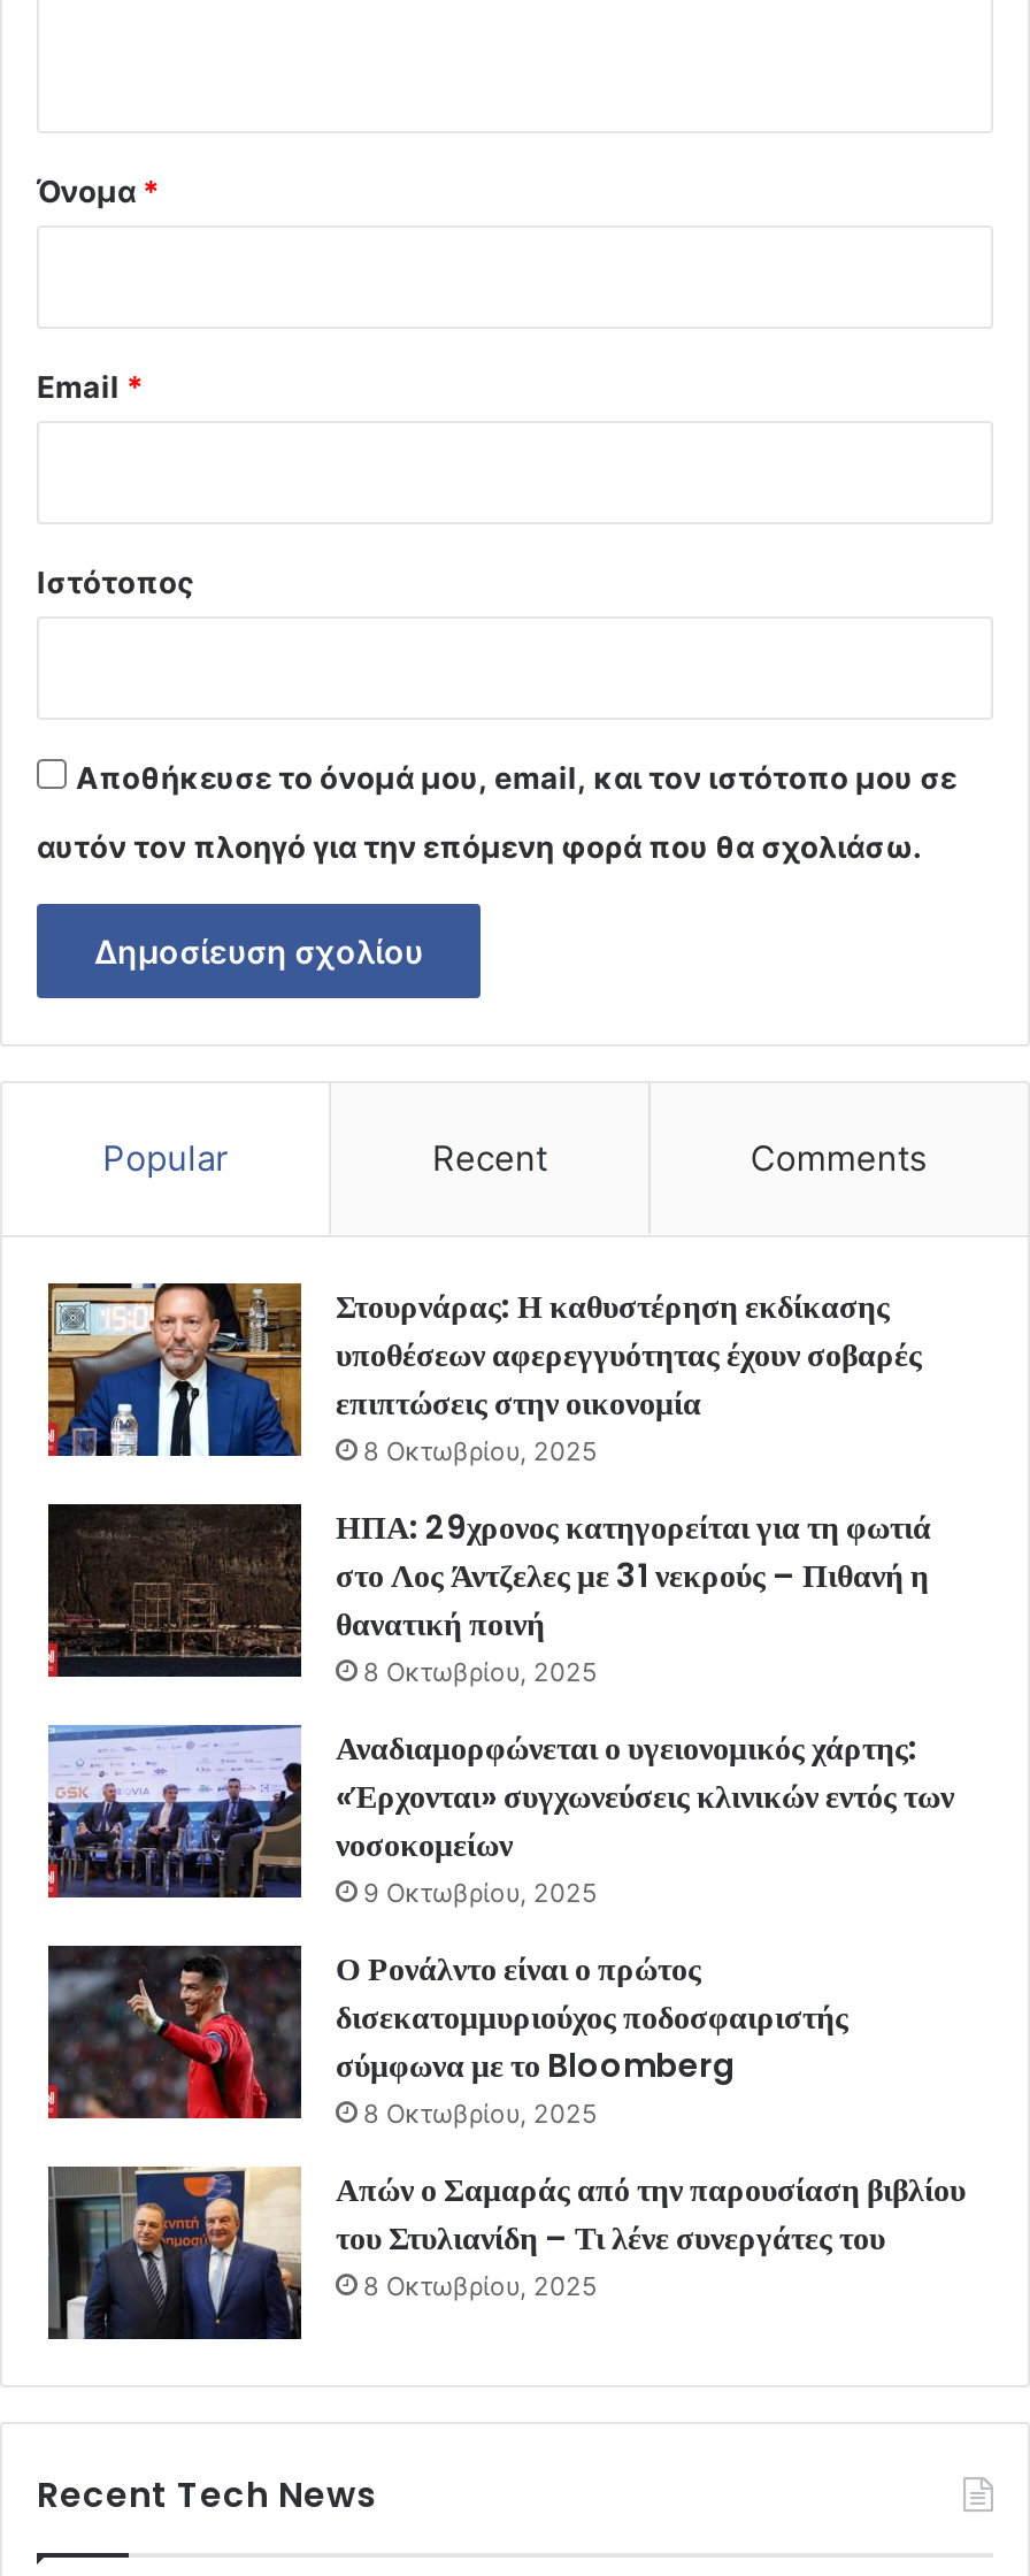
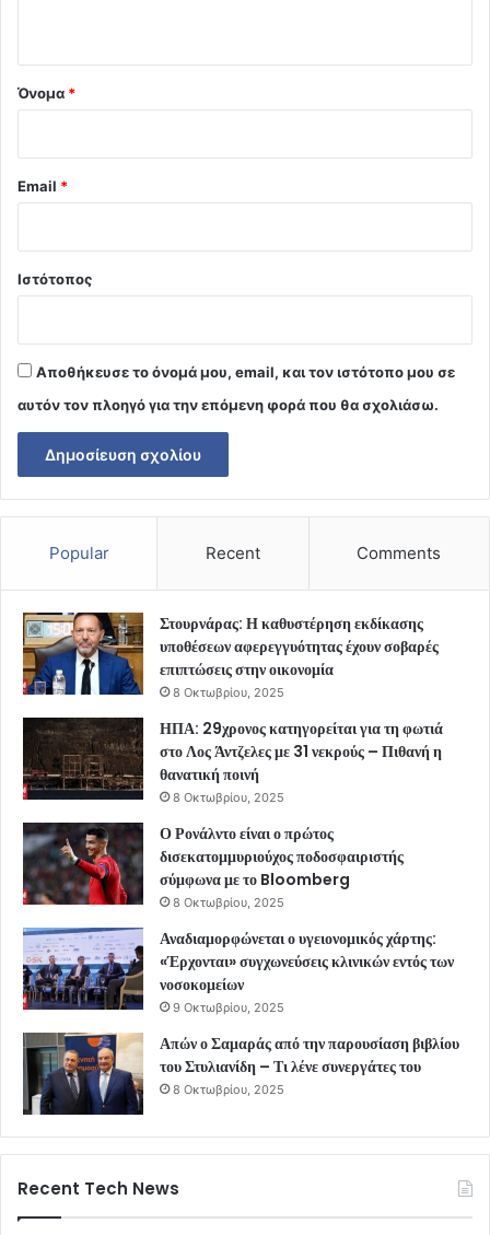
moved [46,1723,954,1909] -> [22,927,454,1015]: [image] | Αναδιαμορφώνεται ο υγειονομικός χάρτης: | «Έρχονται» συγχωνεύσεις κλινικών εντός των | νοσοκομείων | 9 Οκτωβρίου, 2025
moved [44,1943,848,2130] -> [21,822,404,910]: [image] | Ο Ρονάλντο είναι ο πρώτος | δισεκατομμυριούχος ποδοσφαιριστής | σύμφωνα με το Bloomberg | 8 Οκτωβρίου, 2025

